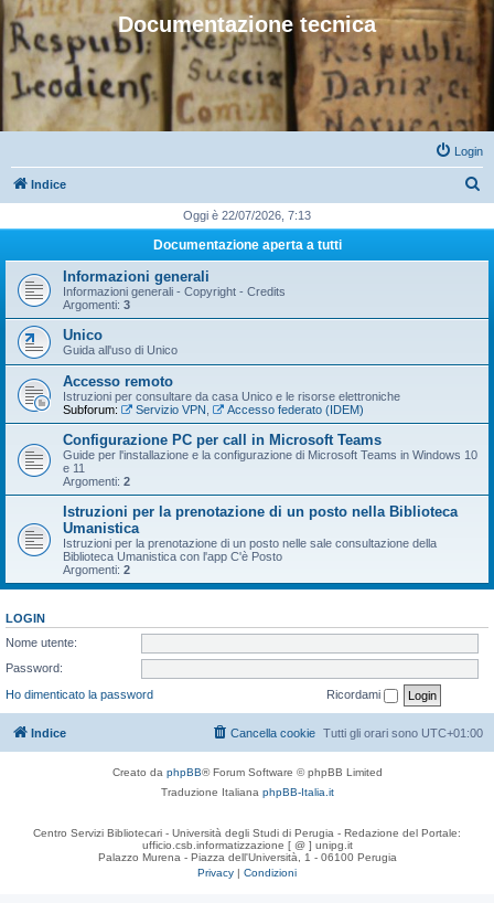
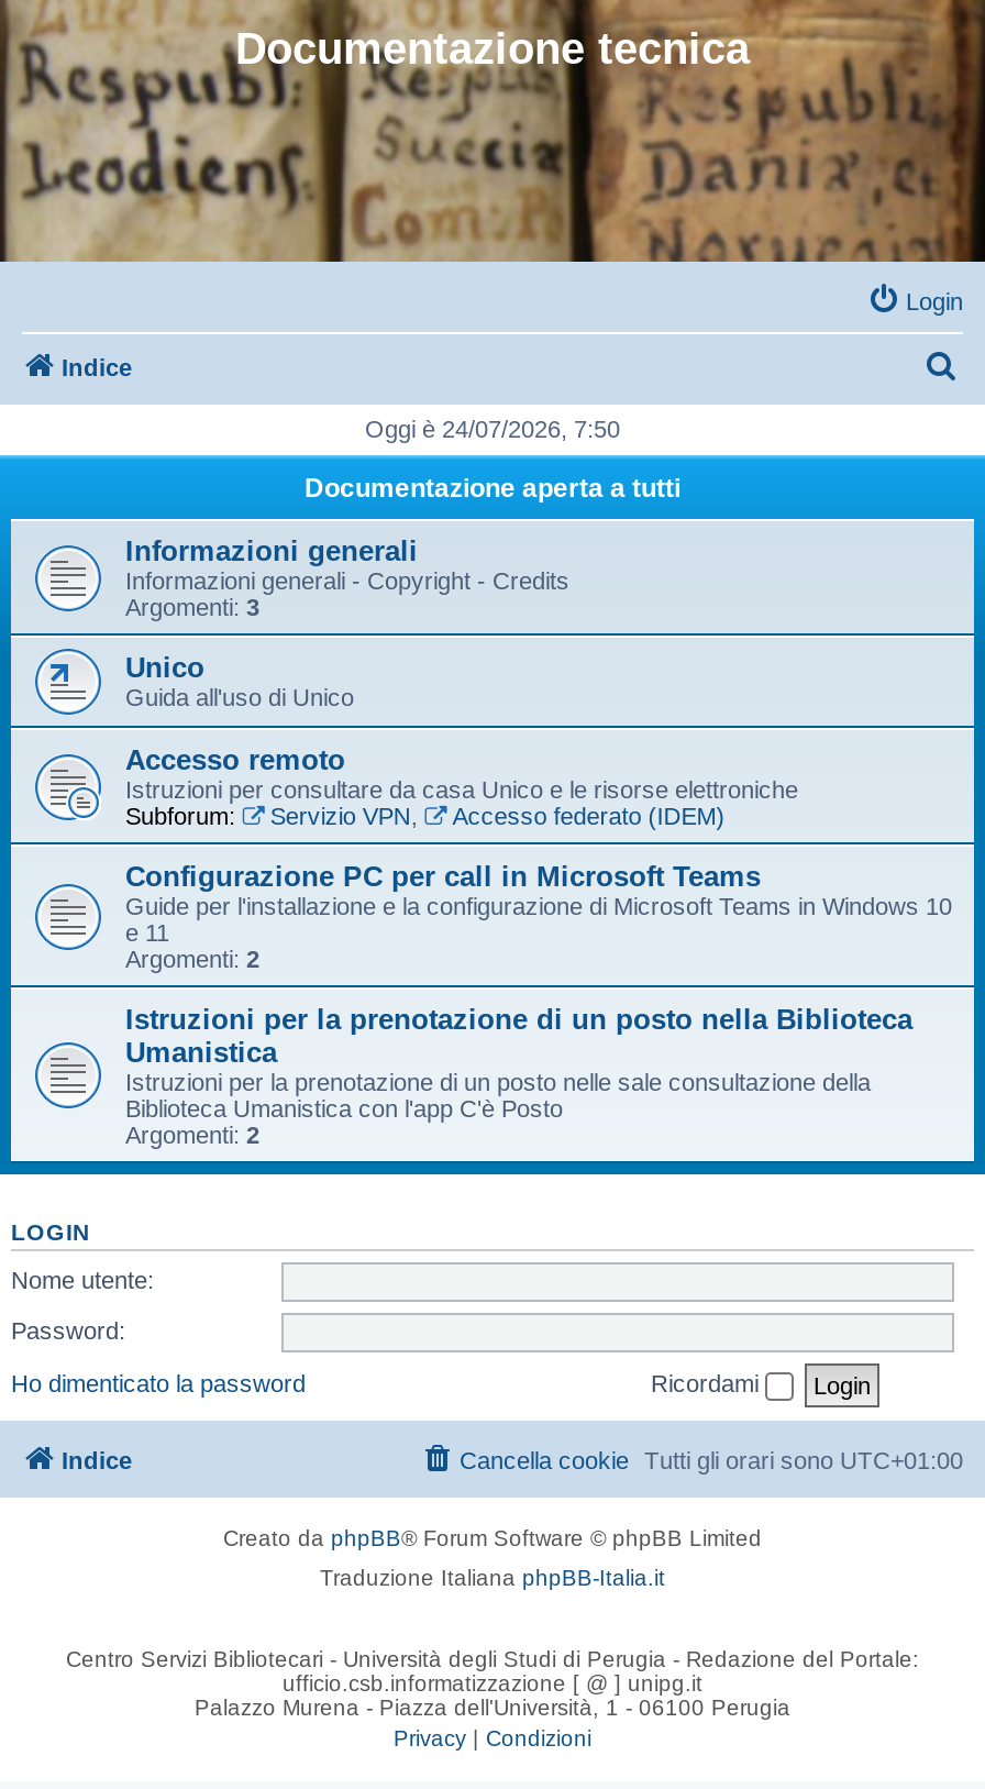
[183,209,311,222] Oggi è 22/07/2026, 7:13 -> [365,416,620,442] Oggi è 24/07/2026, 7:50

